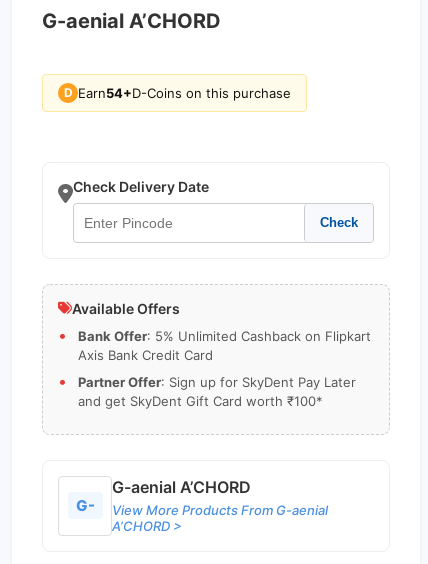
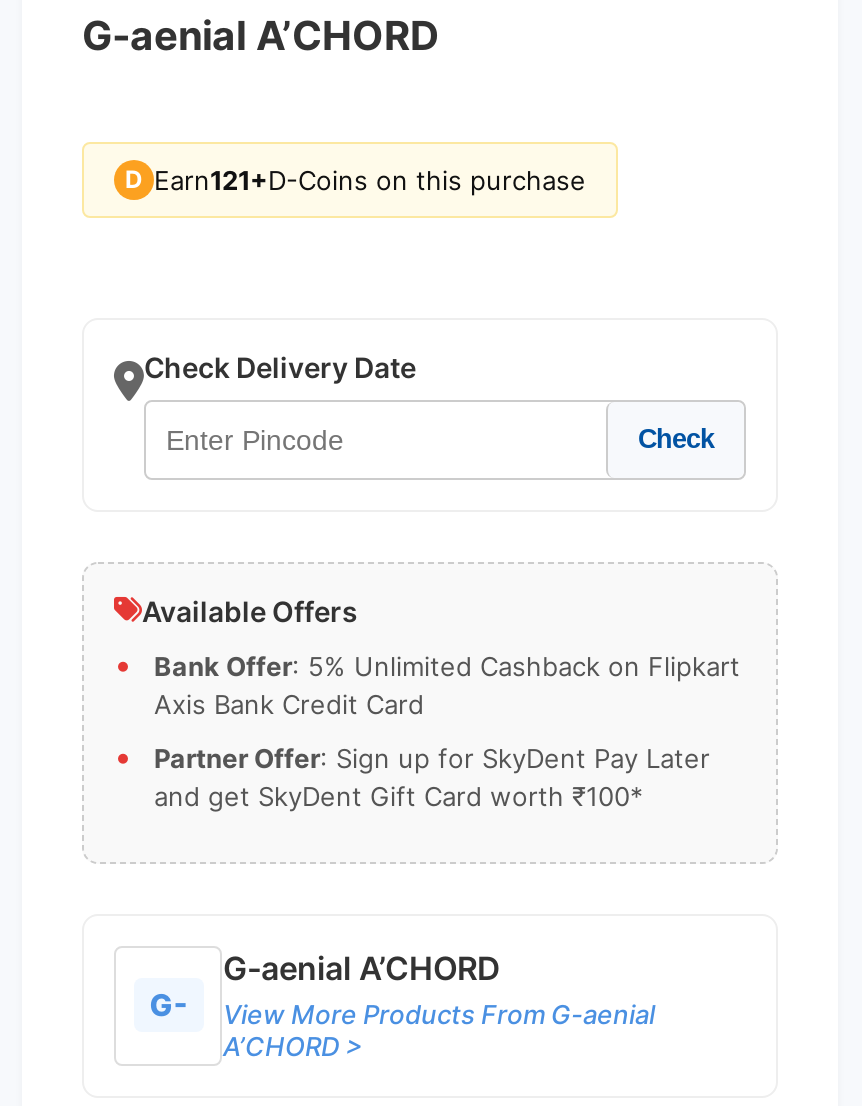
[63,84,291,100] D Earn54+D-Coins on this purchase -> [125,163,586,195] D Earn121+D-Coins on this purchase

